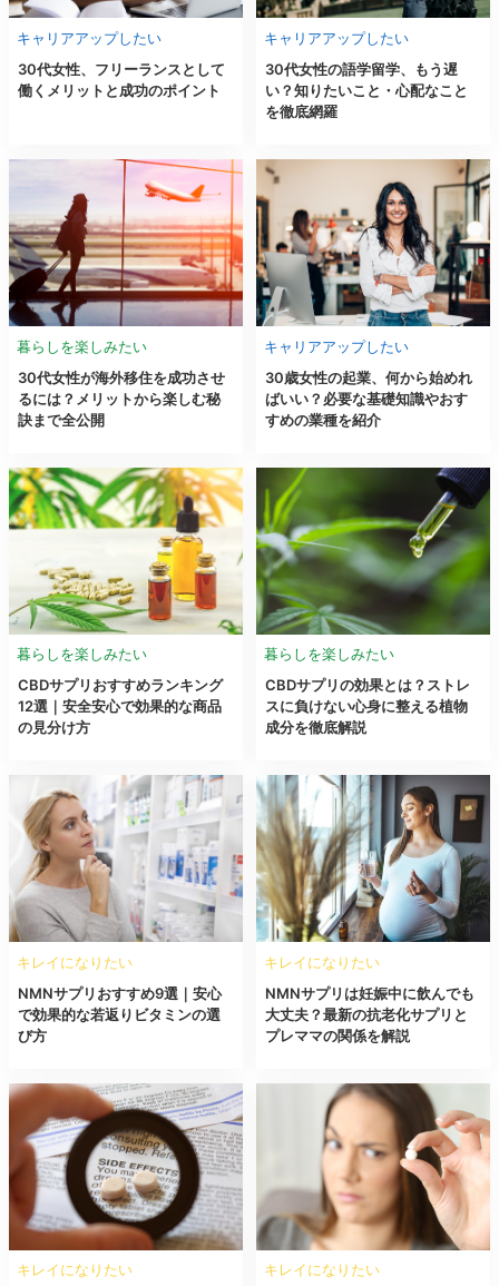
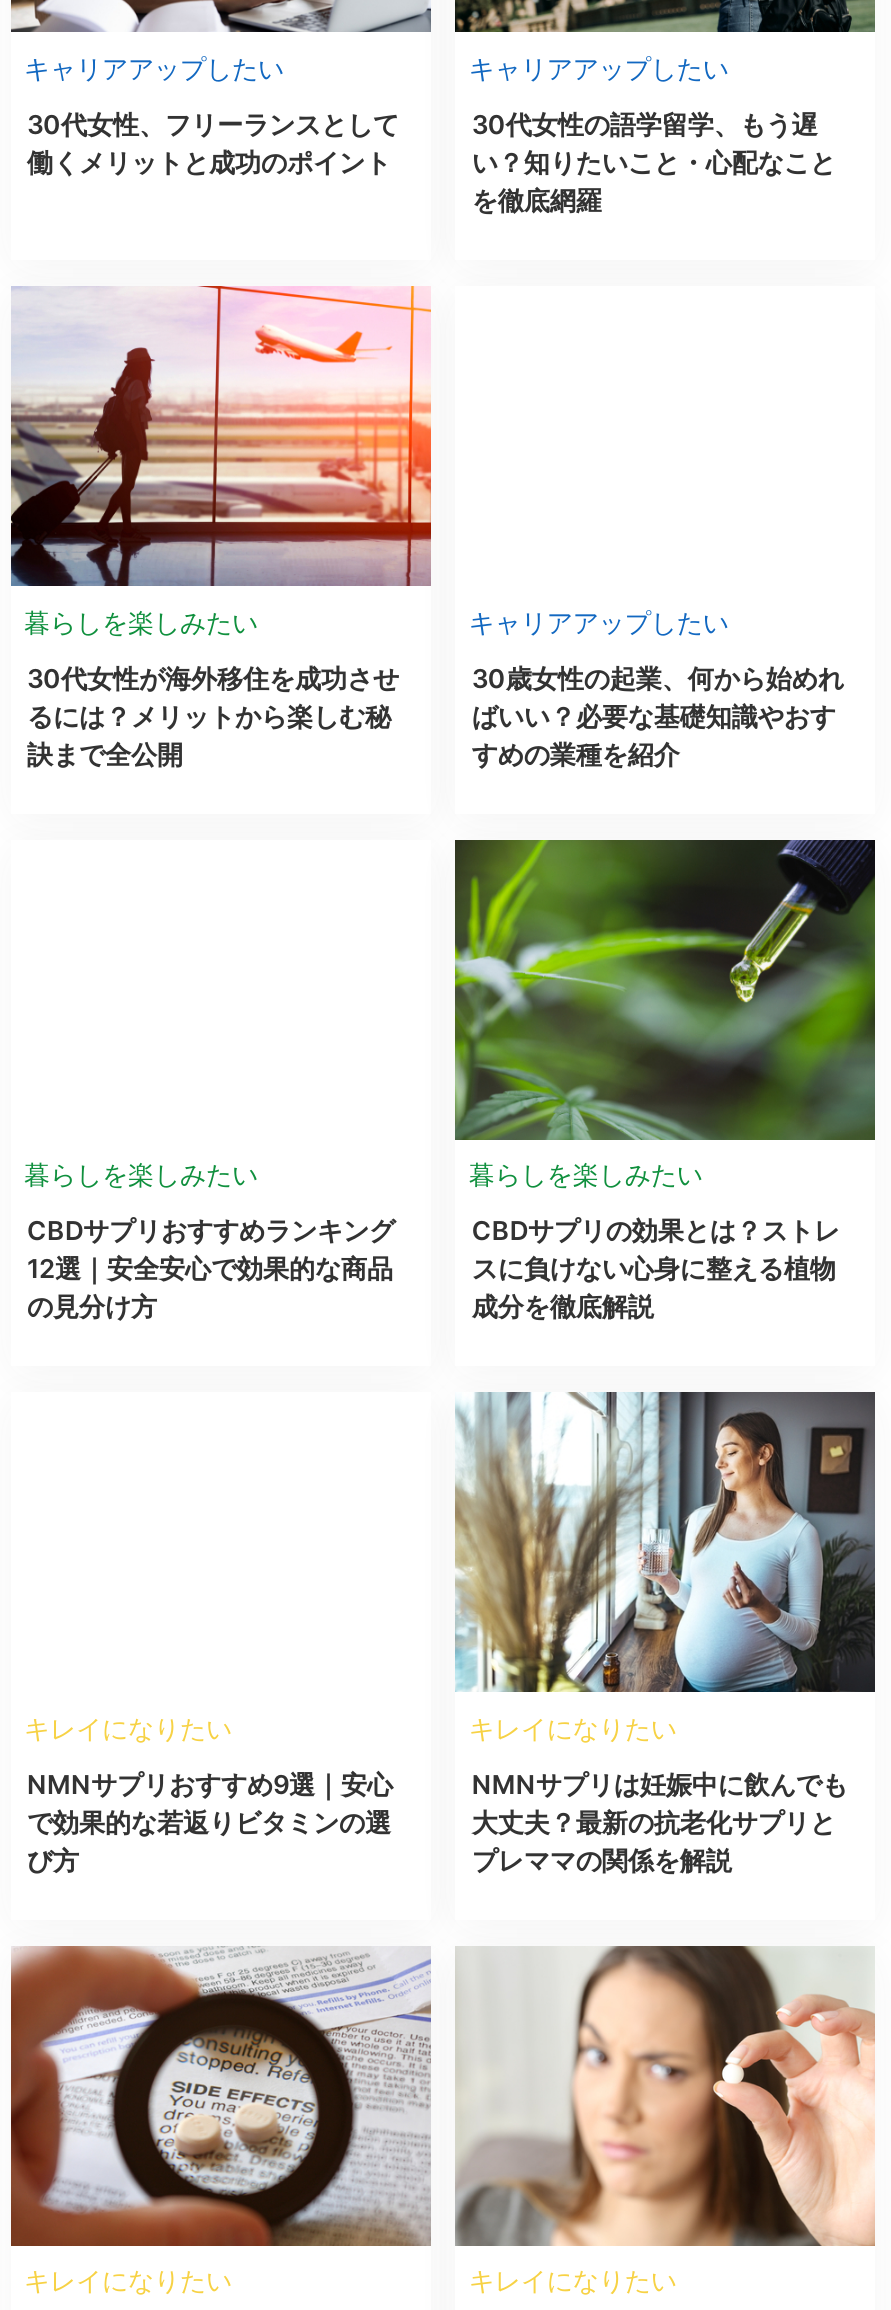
[255,158,491,327] [image] -> none
[8,467,244,636] [image] -> none
[8,774,244,943] [image] -> none

